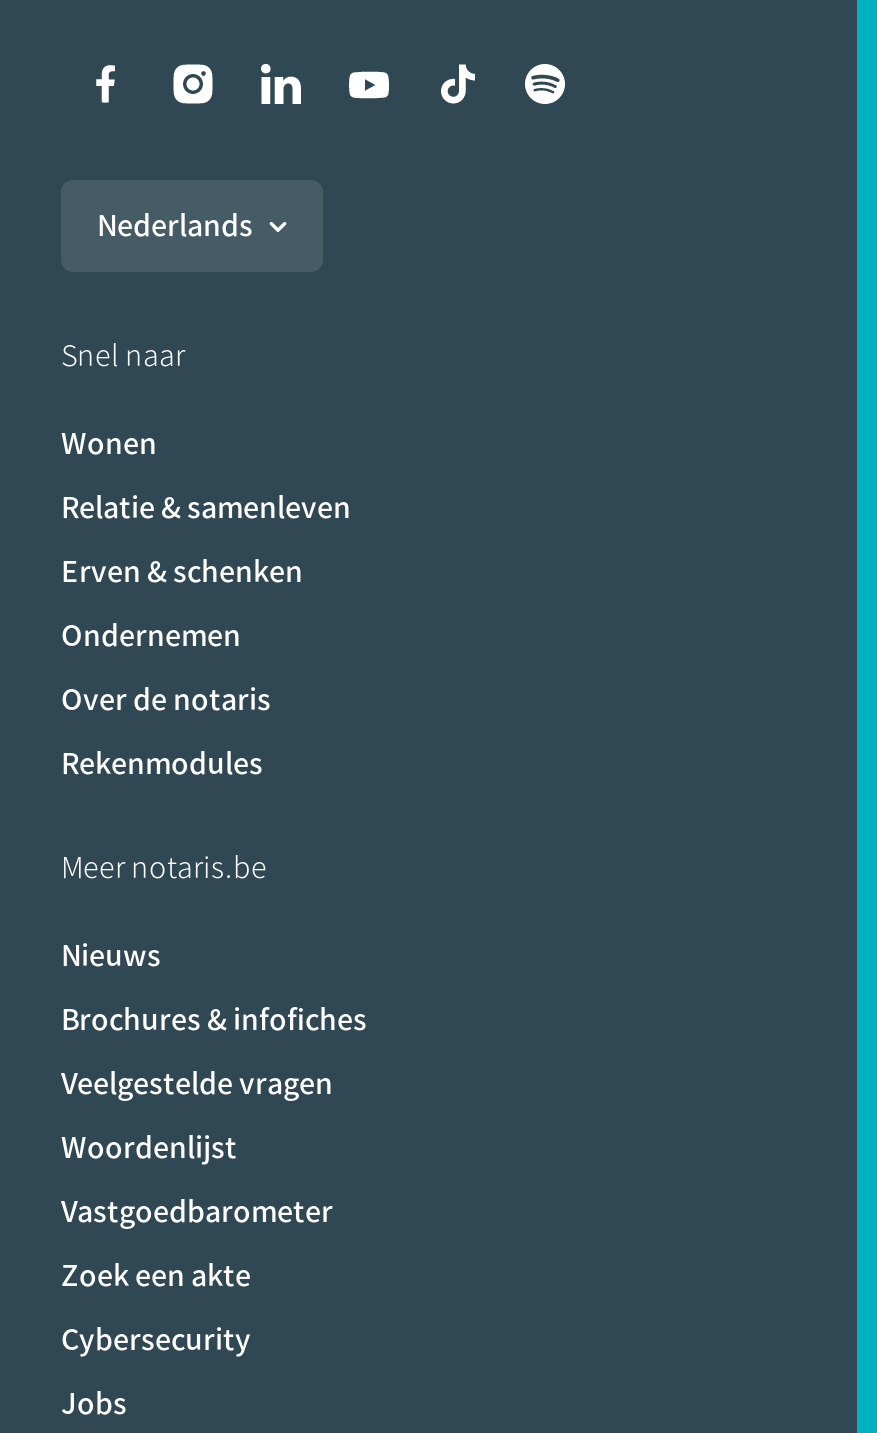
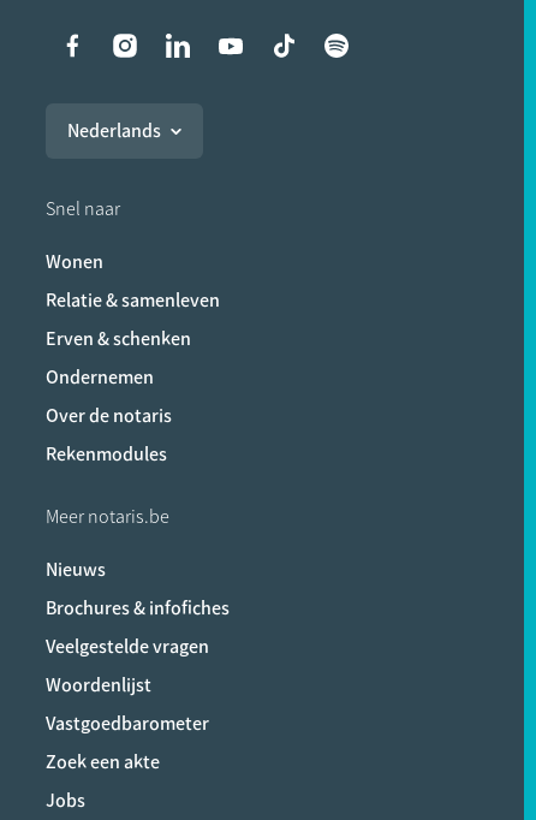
[61,1320,251,1358] Cybersecurity -> none

